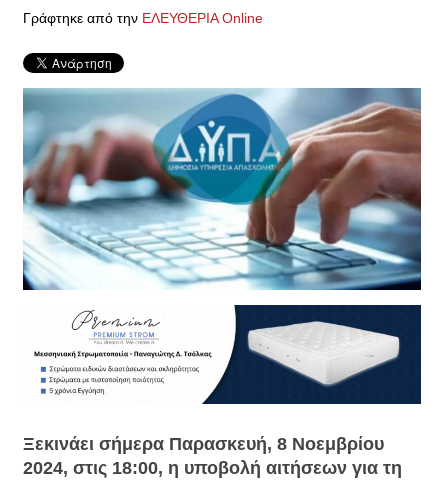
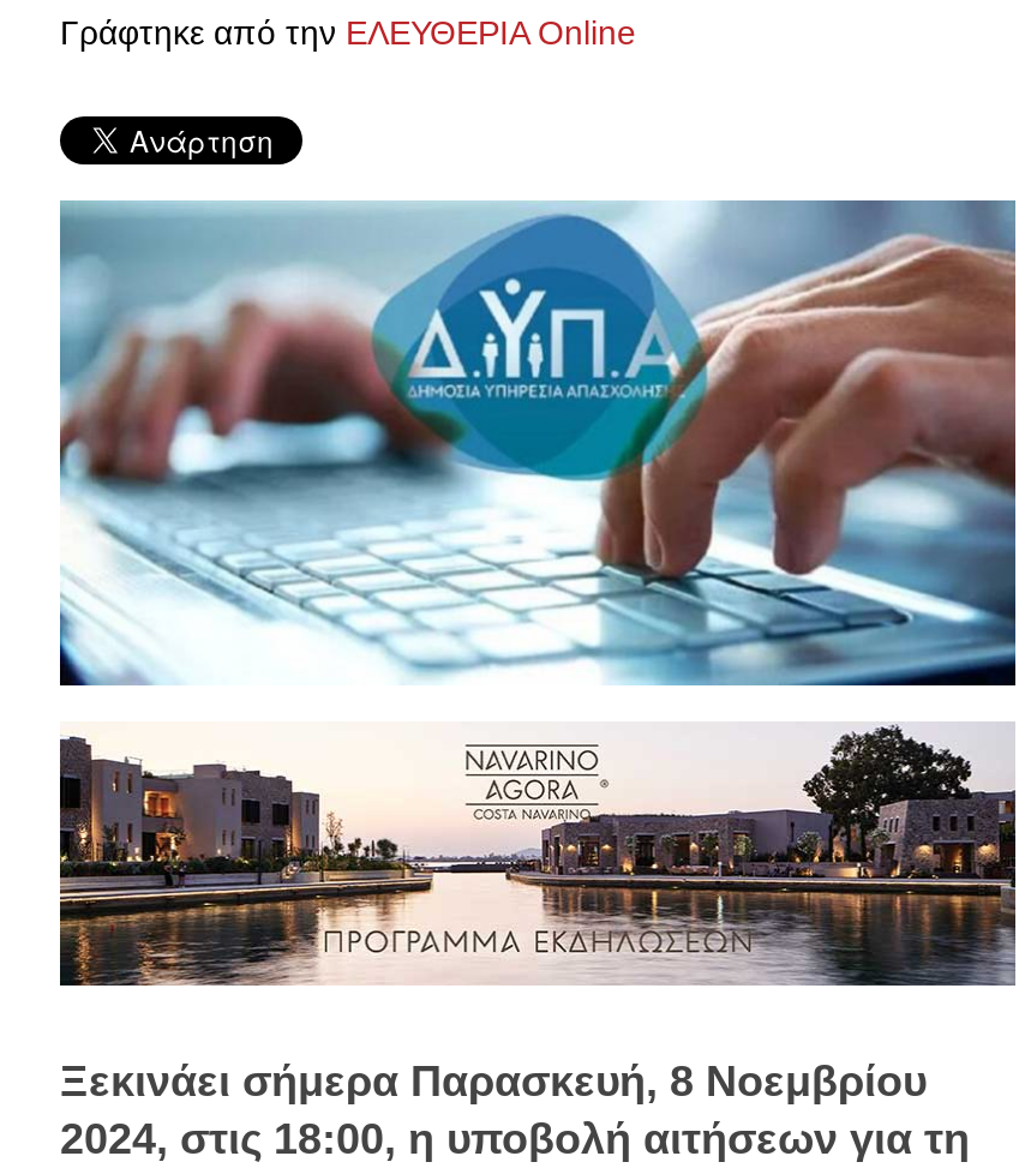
[23,304,422,405] [image] -> [58,721,1015,988] [image]

